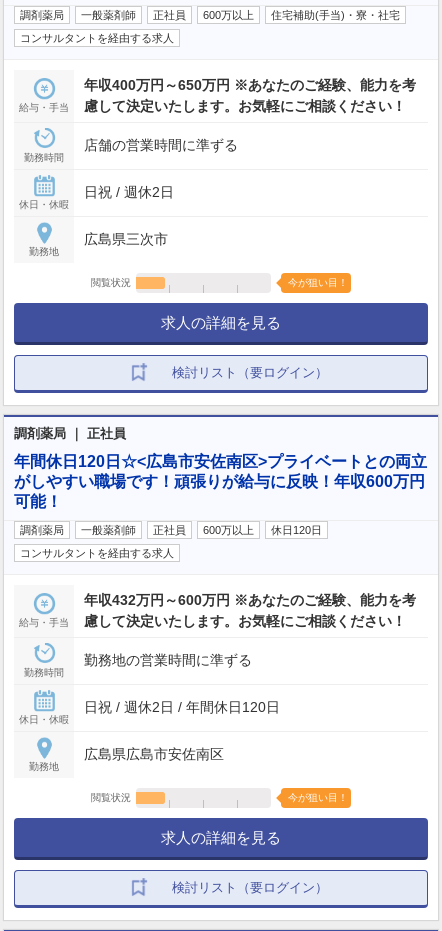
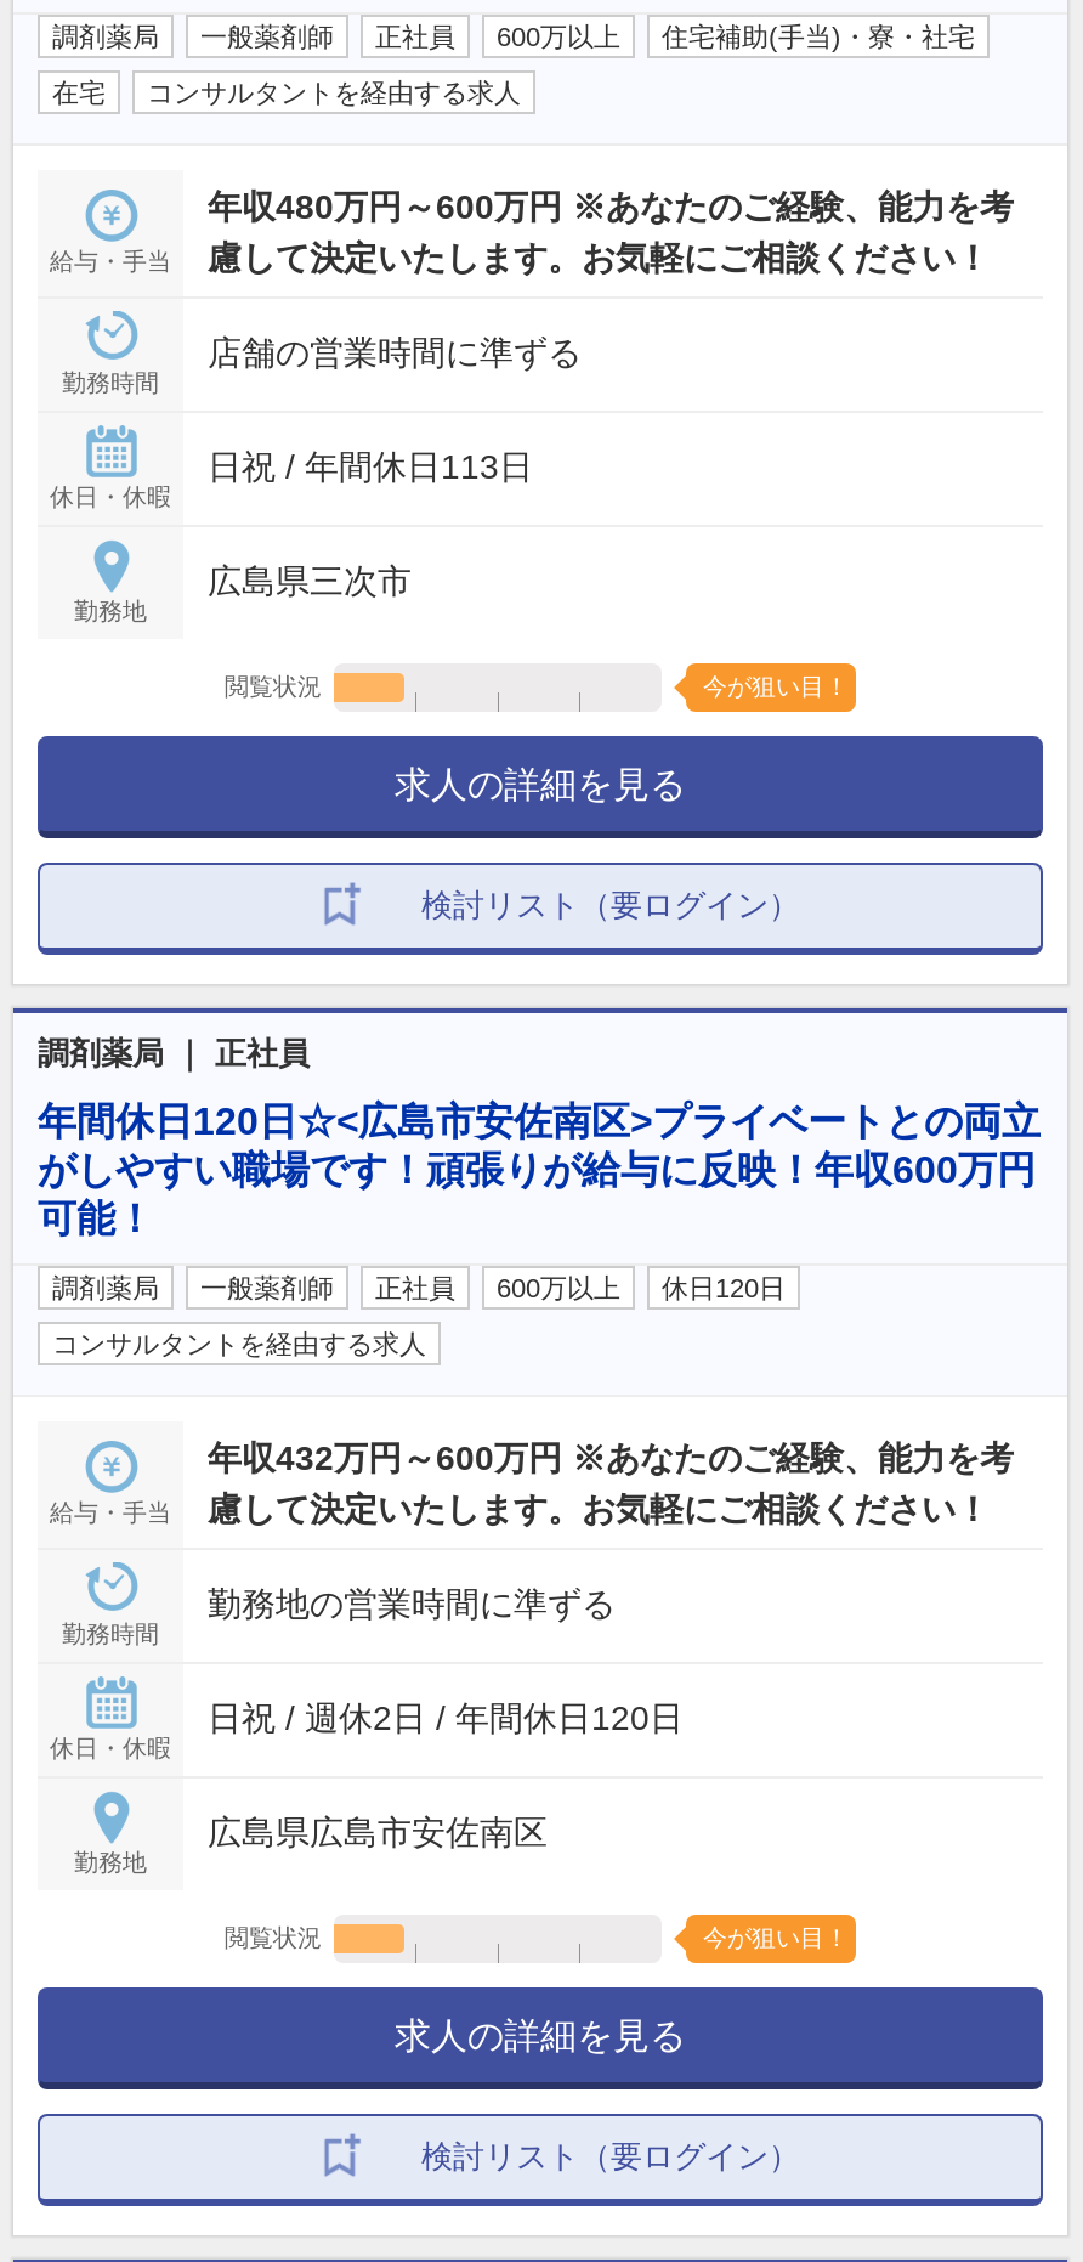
none -> [52,77,106,106] 在宅
[84,77,416,93] 年収400万円～650万円 ※あなたのご経験、能力を考 -> [208,186,1014,225] 年収480万円～600万円 ※あなたのご経験、能力を考
[84,184,174,200] 日祝 / 週休2日 -> [208,446,533,485] 日祝 / 年間休日113日

